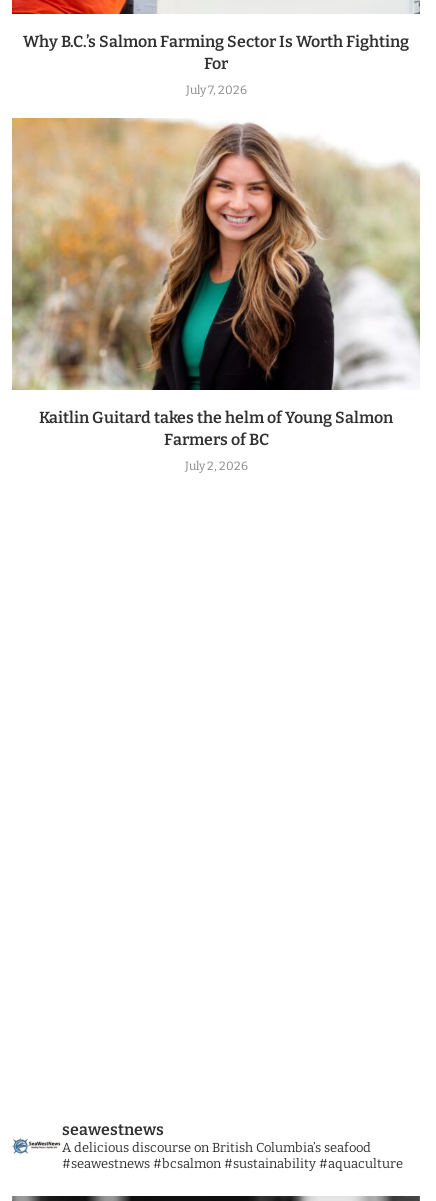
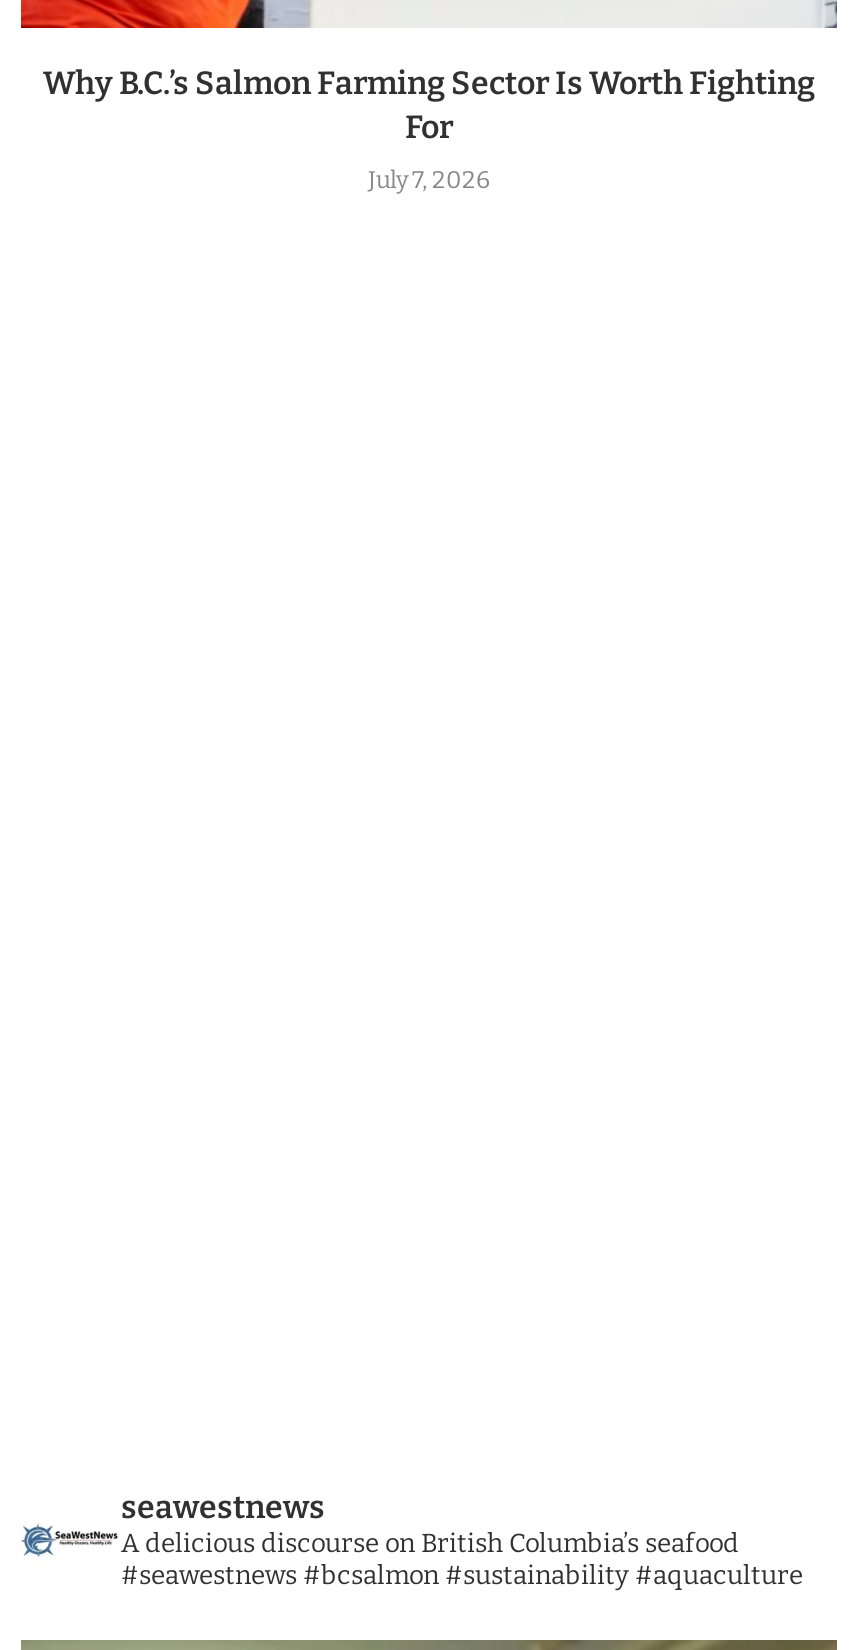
[11,117,420,473] [image] | Kaitlin Guitard takes the helm of Young Salmon | Farmers of BC | July 2, 2026 -> none

